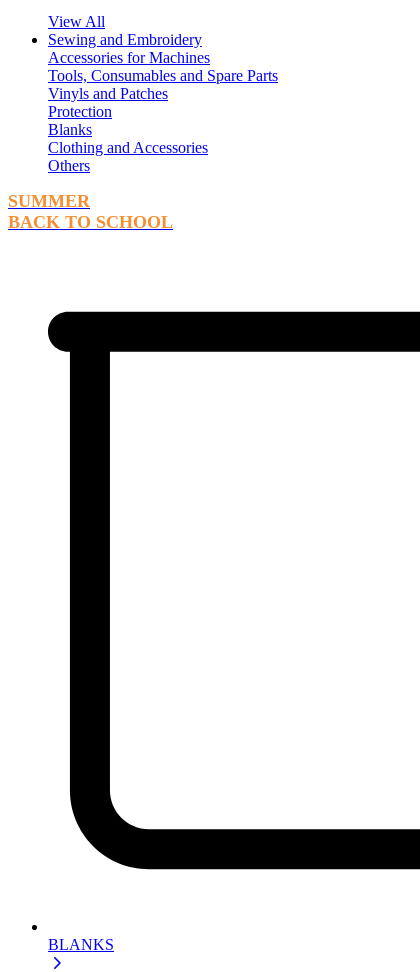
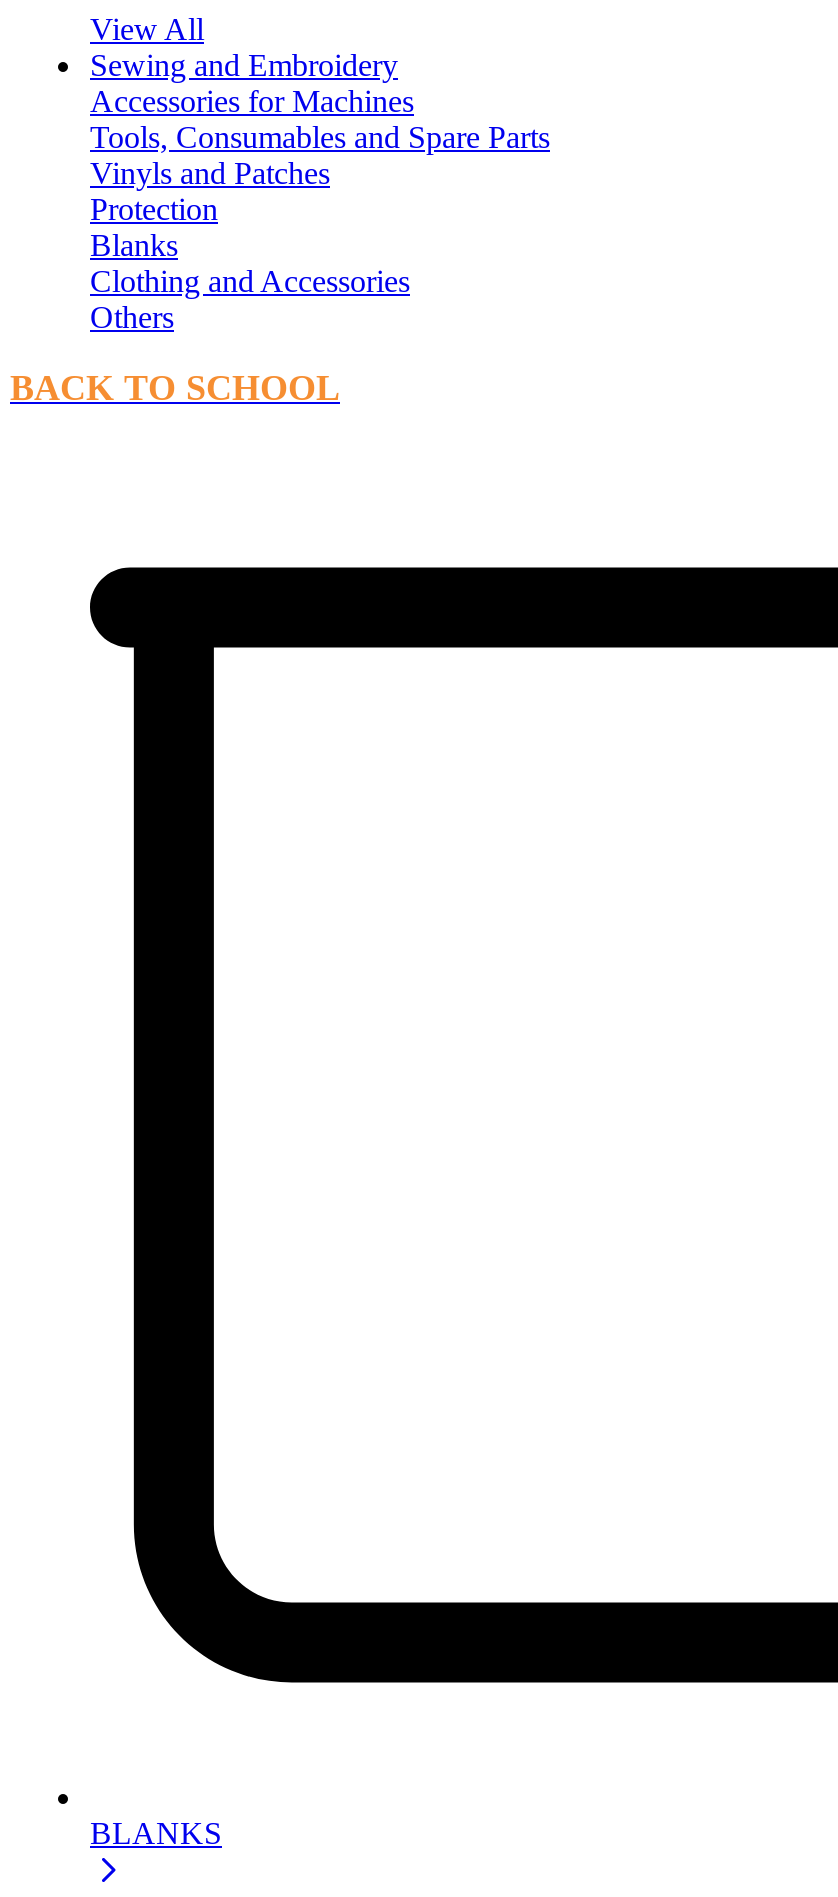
[8,191,90,211] SUMMER -> none

